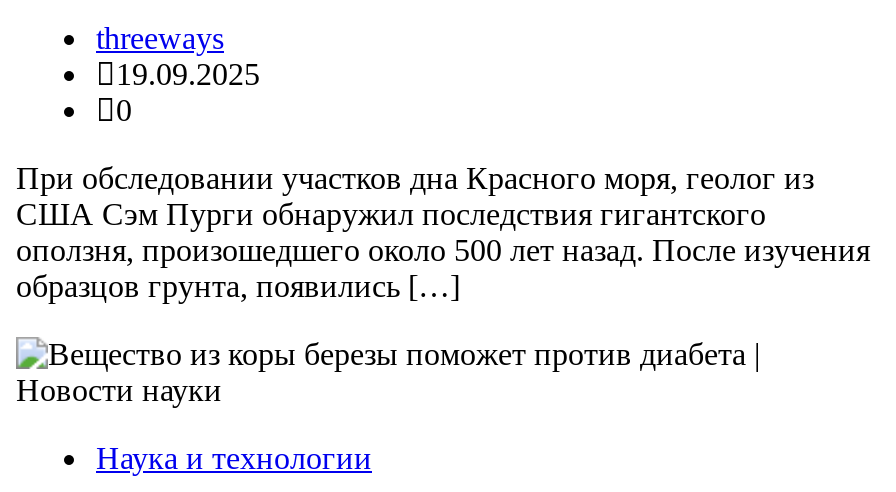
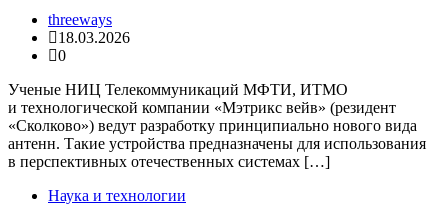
[116,58,260,92] 19.09.2025 -> [58,29,130,46] 18.03.2026
[16,162,870,304] При обследовании участков дна Красного моря, геолог из | США Сэм Пурги обнаружил последствия гигантского | оползня, произошедшего около 500 лет назад. После изучения | образцов грунта, появились […] -> [8,81,426,170] Ученые НИЦ Телекоммуникаций МФТИ, ИТМО | и технологической компании «Мэтрикс вейв» (резидент | «Сколково») ведут разработку принципиально нового вида | антенн. Такие устройства предназначены для использования | в перспективных отечественных системах […]

